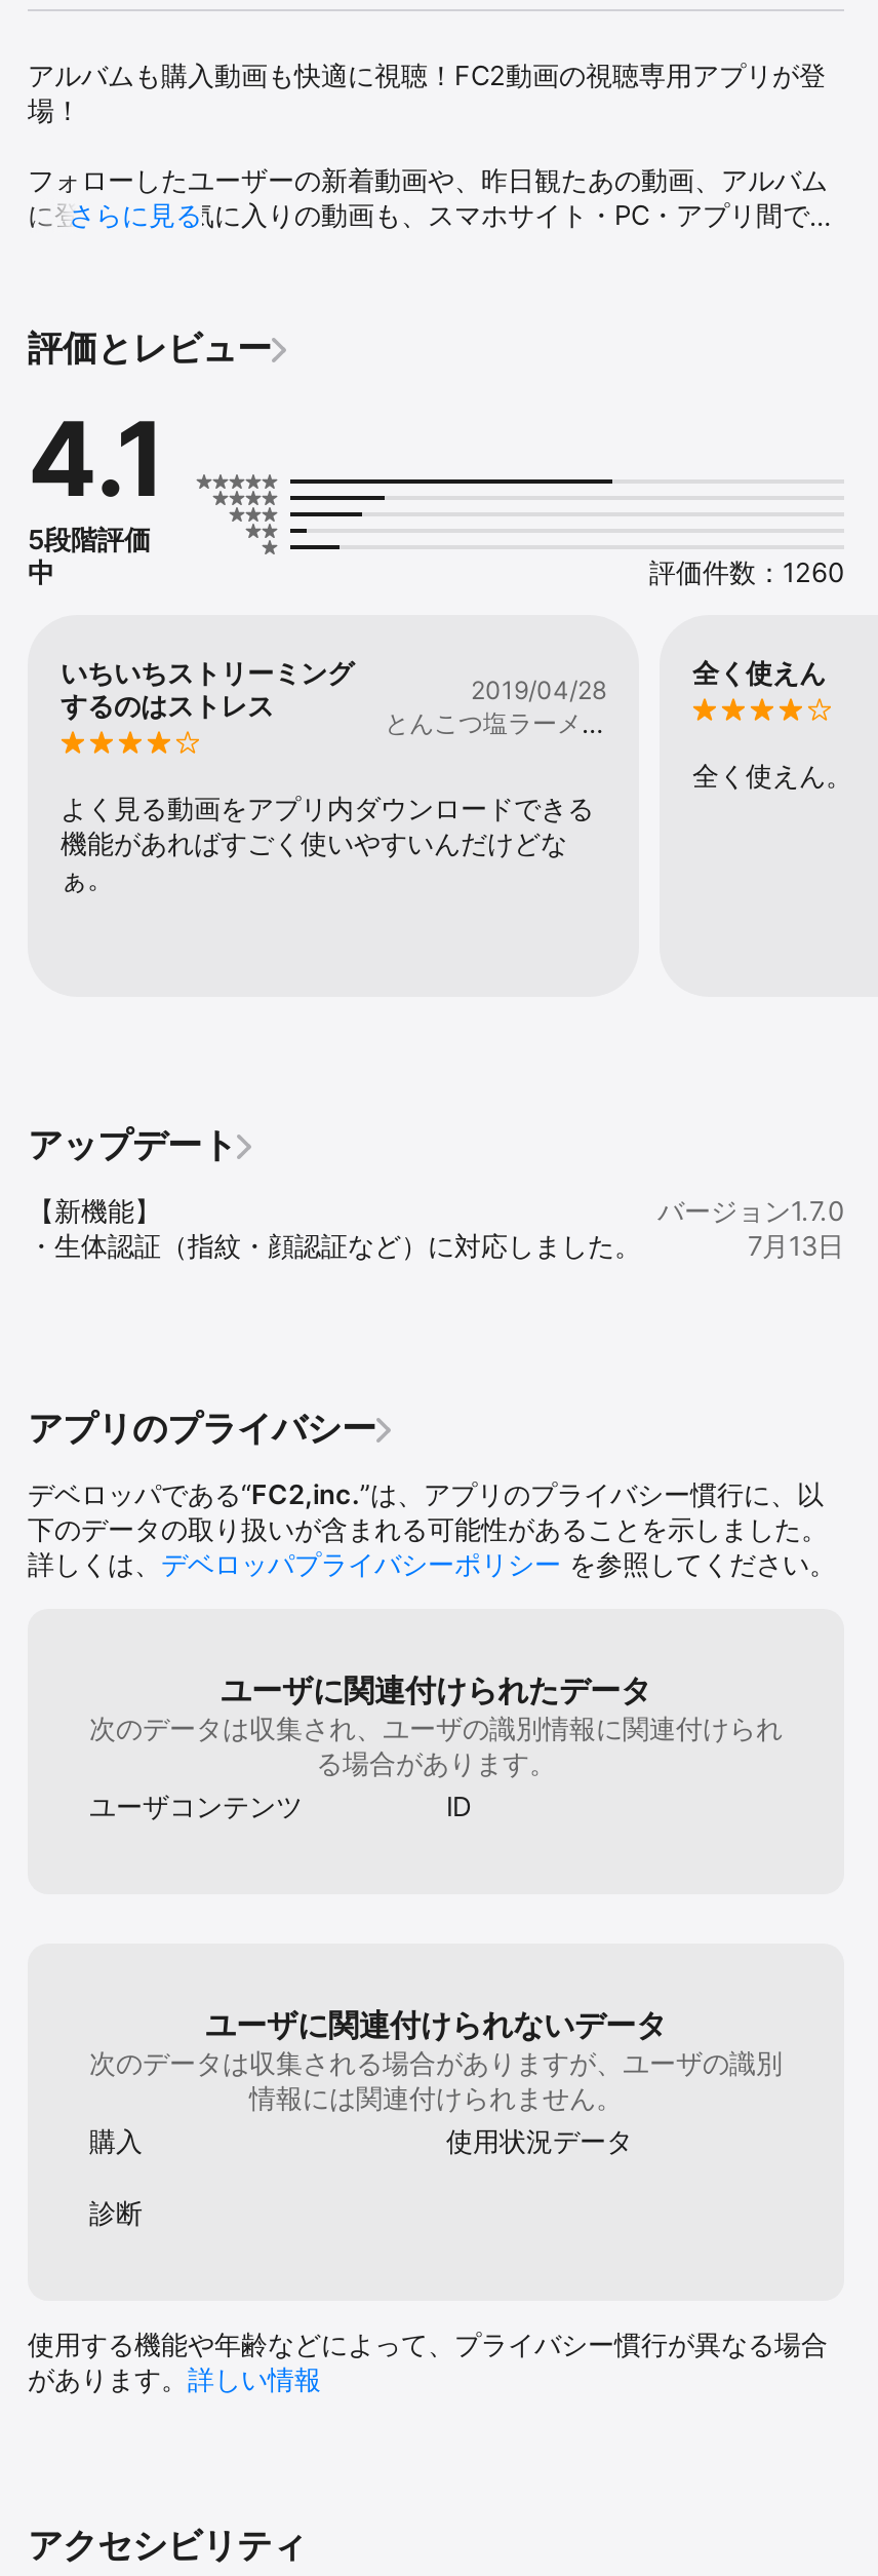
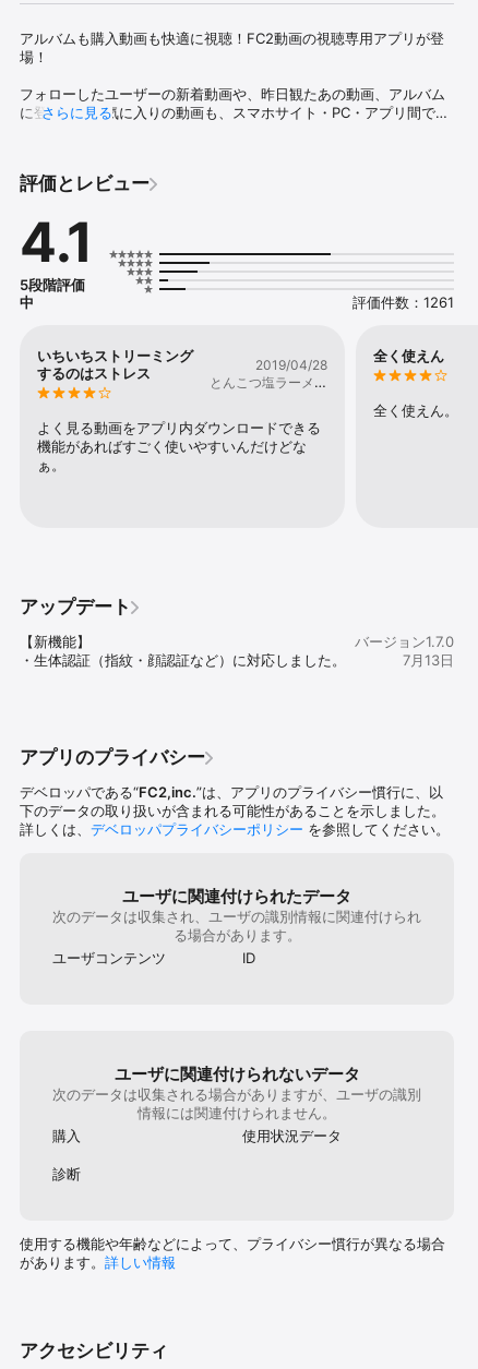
[649,556,844,589] 評価件数：1260 -> [352,293,454,310] 評価件数：1261

